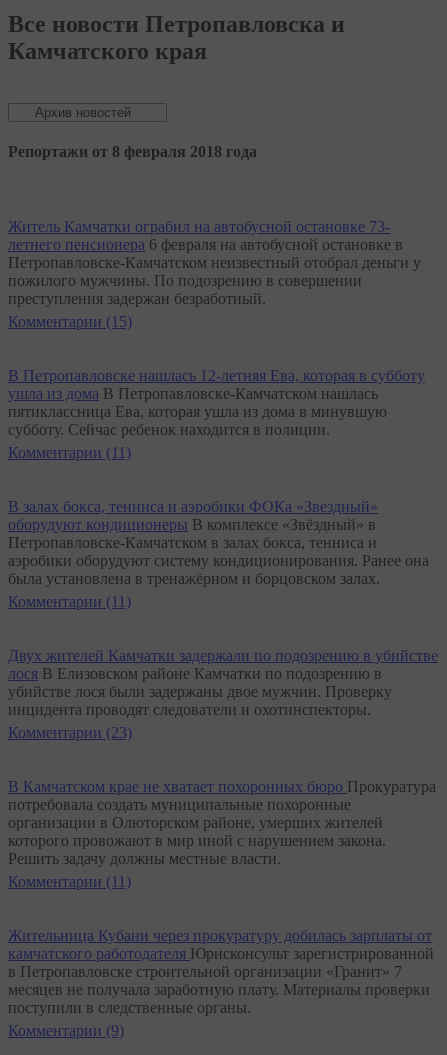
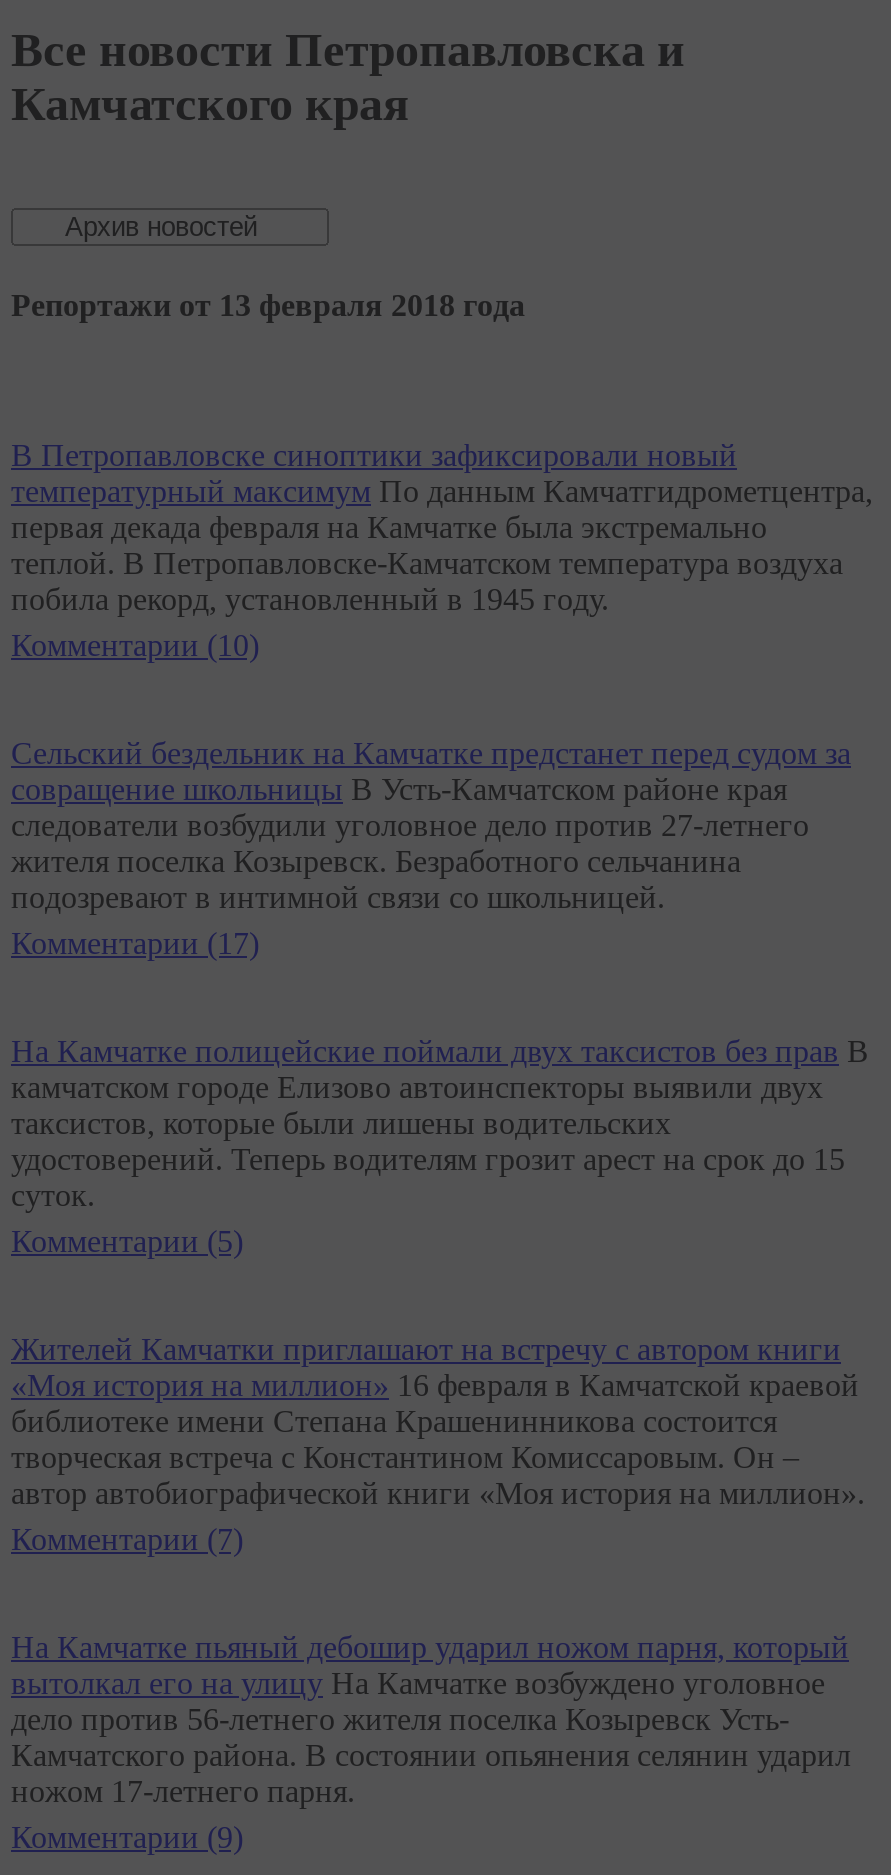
[8,143,257,160] Репортажи от 8 февраля 2018 года -> [11,288,525,322] Репортажи от 13 февраля 2018 года
[8,218,438,1016] Житель Камчатки ограбил на автобусной остановке 73- | летнего пенсионера 6 февраля на автобусной остановке в | Петропавловске-Камчатском неизвестный отобрал деньги у | пожилого мужчины. По подозрению в совершении | преступления задержан безработный. | Комментарии (15) | В Петропавловске нашлась 12-летняя Ева, которая в субботу | ушла из дома В Петропавловске-Камчатском нашлась | пятиклассница Ева, которая ушла из дома в минувшую | субботу. Сейчас ребенок находится в полиции. | Комментарии (11) | В залах бокса, тенниса и аэробики ФОКа «Звездный» | оборудуют кондиционеры В комплексе «Звёздный» в | Петропавловске-Камчатском в залах бокса, тенниса и | аэробики оборудуют систему кондиционирования. Ранее она | была установлена в тренажёрном и борцовском залах. | Комментарии (11) | Двух жителей Камчатки задержали по подозрению в убийстве | лося В Елизовском районе Камчатки по подозрению в | убийстве лося были задержаны двое мужчин. Проверку | инцидента проводят следователи и охотинспекторы. | Комментарии (23) | В Камчатском крае не хватает похоронных бюро Прокуратура | потребовала создать муниципальные похоронные | организации в Олюторском районе, умерших жителей | которого провожают в мир иной с нарушением закона. | Решить задачу должны местные власти. | Комментарии (11) | Жительница Кубани через прокуратуру добилась зарплаты от | камчатского работодателя Юрисконсульт зарегистрированной | в Петропавловске строительной организации «Гранит» 7 | месяцев не получала заработную плату. Материалы проверки | поступили в следственные органы. -> [11,439,873,1809] В Петропавловске синоптики зафиксировали новый | температурный максимум По данным Камчатгидрометцентра, | первая декада февраля на Камчатке была экстремально | теплой. В Петропавловске-Камчатском температура воздуха | побила рекорд, установленный в 1945 году. | Комментарии (10) | Сельский бездельник на Камчатке предстанет перед судом за | совращение школьницы В Усть-Камчатском районе края | следователи возбудили уголовное дело против 27-летнего | жителя поселка Козыревск. Безработного сельчанина | подозревают в интимной связи со школьницей. | Комментарии (17) | На Камчатке полицейские поймали двух таксистов без прав В | камчатском городе Елизово автоинспекторы выявили двух | таксистов, которые были лишены водительских | удостоверений. Теперь водителям грозит арест на срок до 15 | суток. | Комментарии (5) | Жителей Камчатки приглашают на встречу с автором книги | «Моя история на миллион» 16 февраля в Камчатской краевой | библиотеке имени Степана Крашенинникова состоится | творческая встреча с Константином Комиссаровым. Он – | автор автобиографической книги «Моя история на миллион». | Комментарии (7) | На Камчатке пьяный дебошир ударил ножом парня, который | вытолкал его на улицу На Камчатке возбуждено уголовное | дело против 56-летнего жителя поселка Козыревск Усть- | Камчатского района. В состоянии опьянения селянин ударил | ножом 17-летнего парня.

